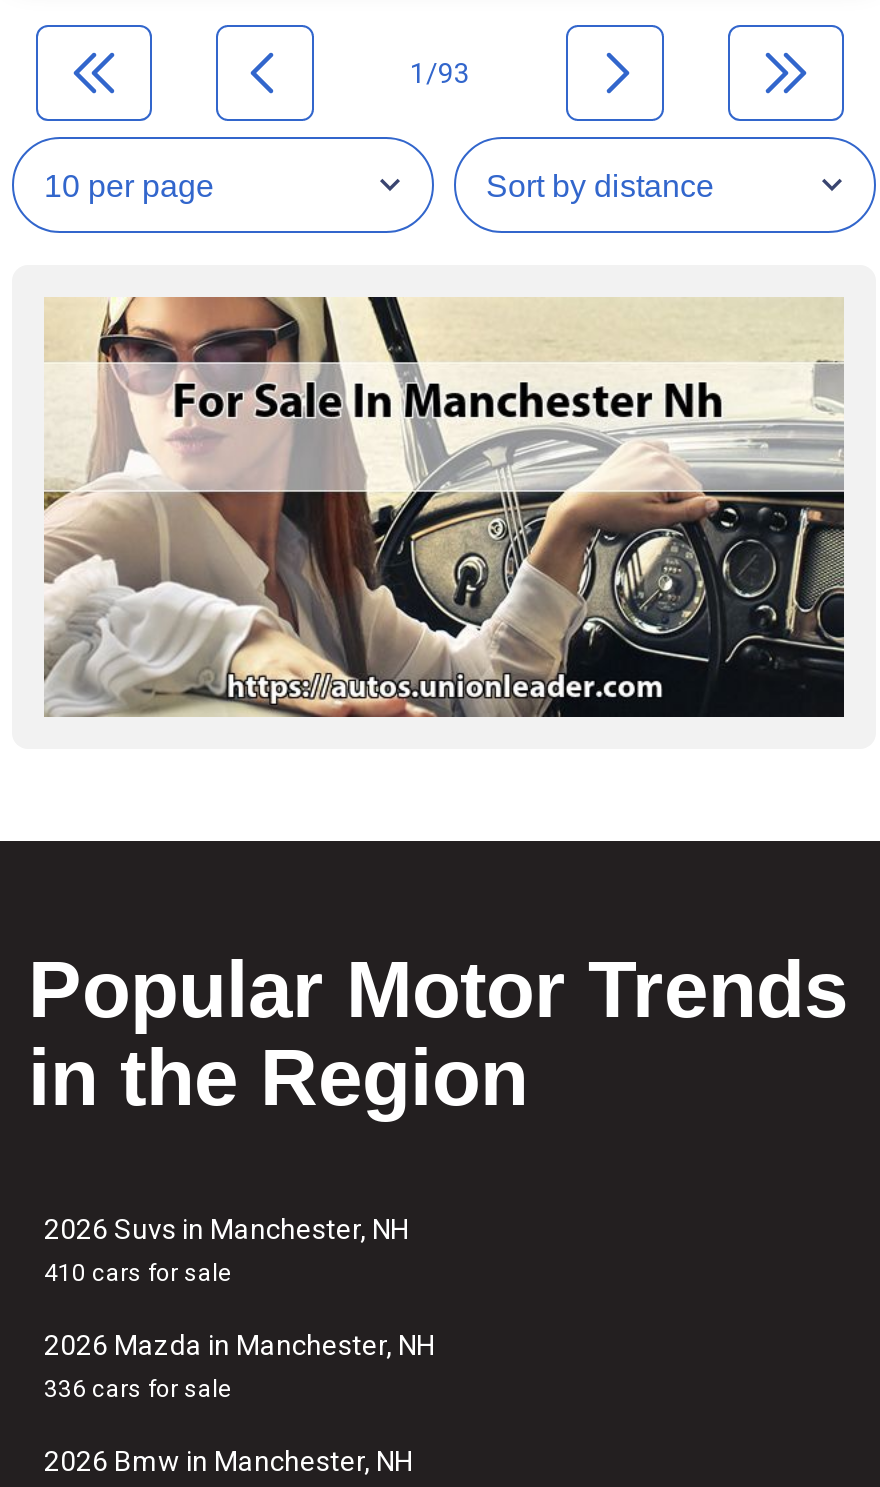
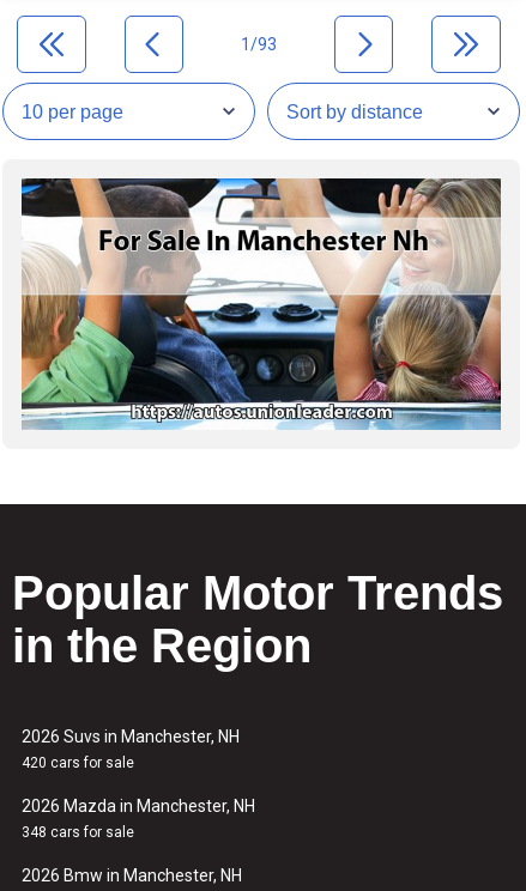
[44,295,846,719] [image] -> [20,177,502,431] [image]
[44,1259,232,1287] 410 cars for sale -> [22,754,134,771] 420 cars for sale
[44,1375,232,1403] 336 cars for sale -> [22,824,134,841] 348 cars for sale

